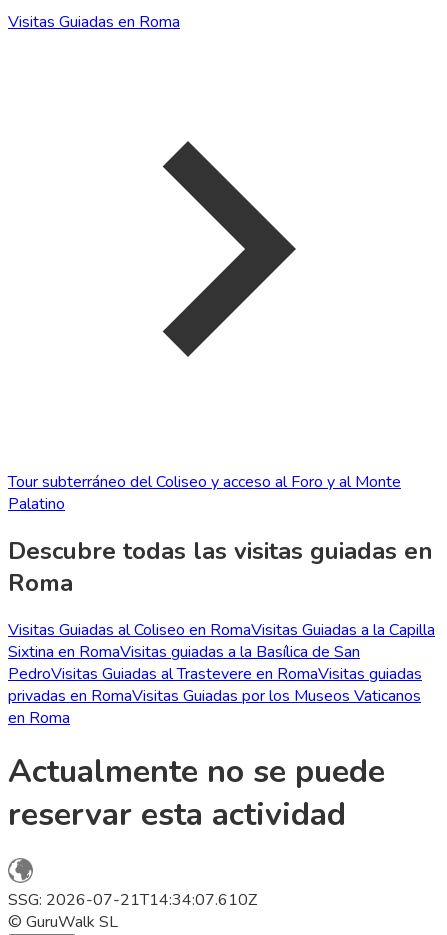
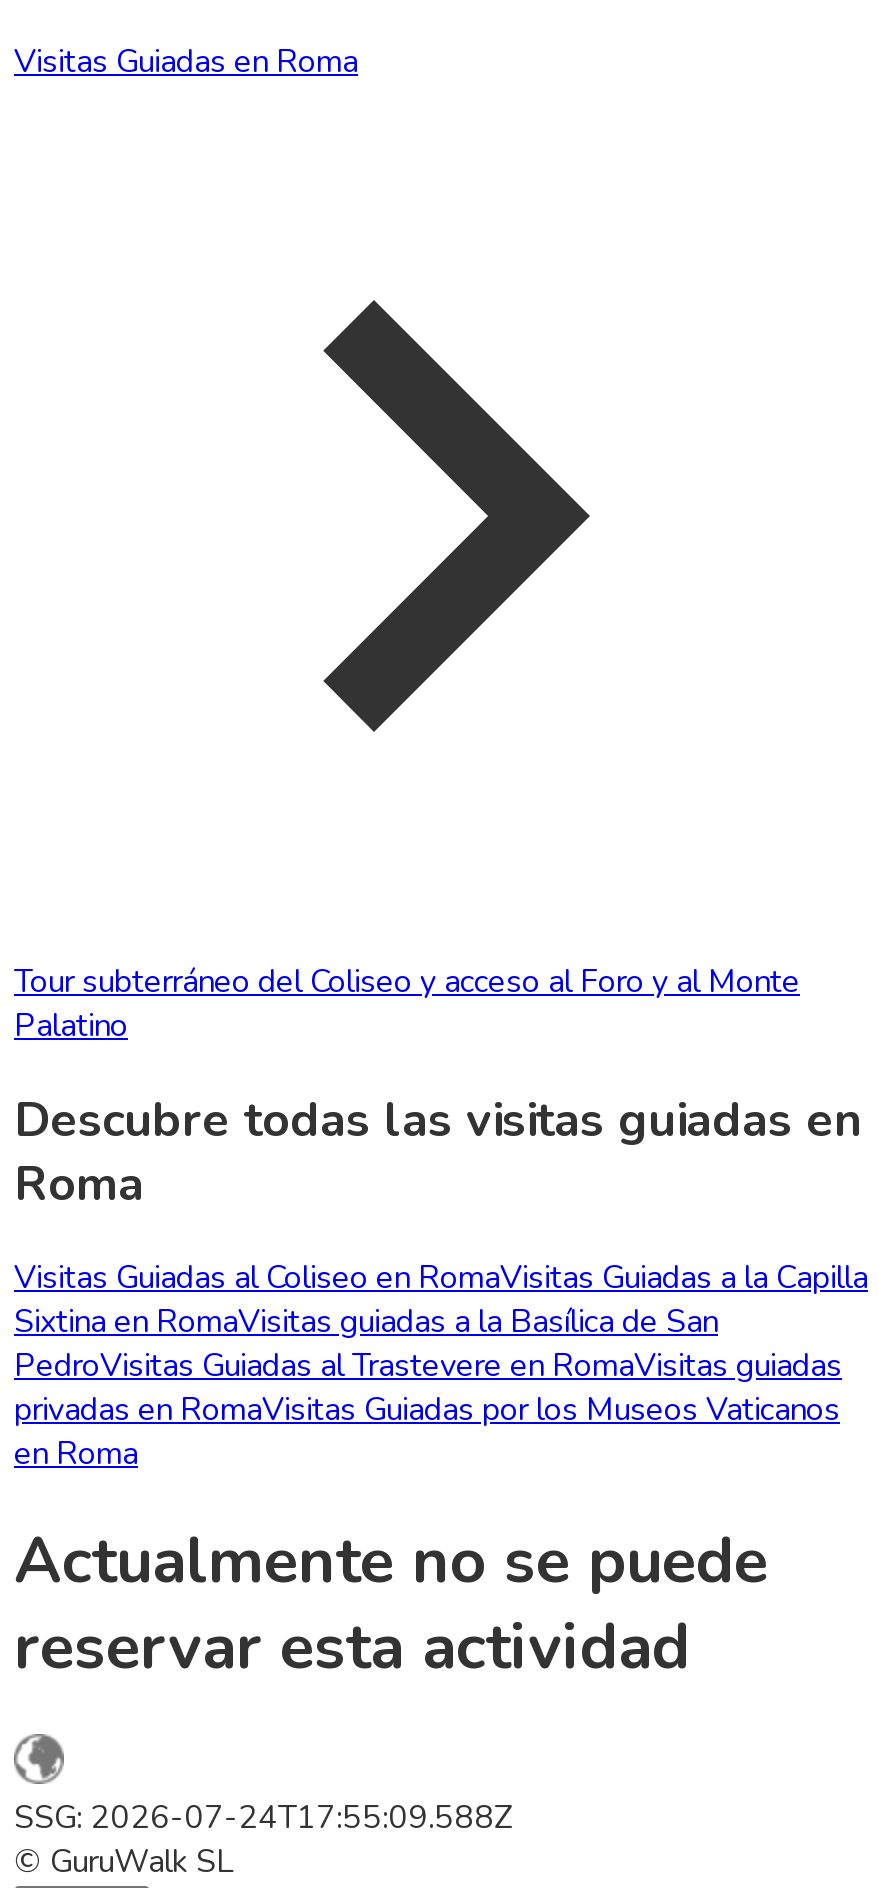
[8,889,257,911] SSG: 2026-07-21T14:34:07.610Z -> [14,1795,512,1839] SSG: 2026-07-24T17:55:09.588Z

